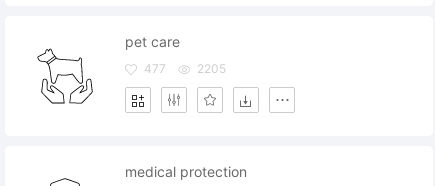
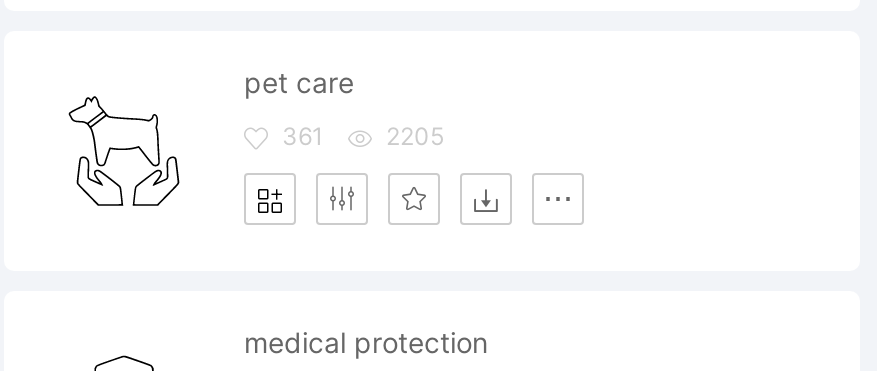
[144,61,166,76] 477 -> [282,121,324,151] 361

